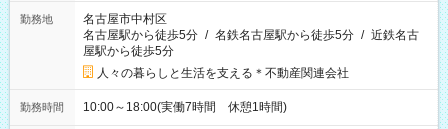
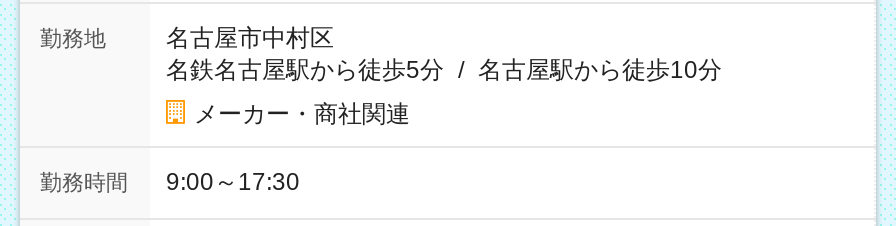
[83,28,419,58] 名古屋駅から徒歩5分 / 名鉄名古屋駅から徒歩5分 / 近鉄名古 | 屋駅から徒歩5分 -> [166,56,722,84] 名鉄名古屋駅から徒歩5分 / 名古屋駅から徒歩10分
[97,66,349,80] 人々の暮らしと生活を支える＊不動産関連会社 -> [194,100,410,128] メーカー・商社関連
[83,100,287,114] 10:00～18:00(実働7時間 休憩1時間) -> [166,168,300,196] 9:00～17:30

